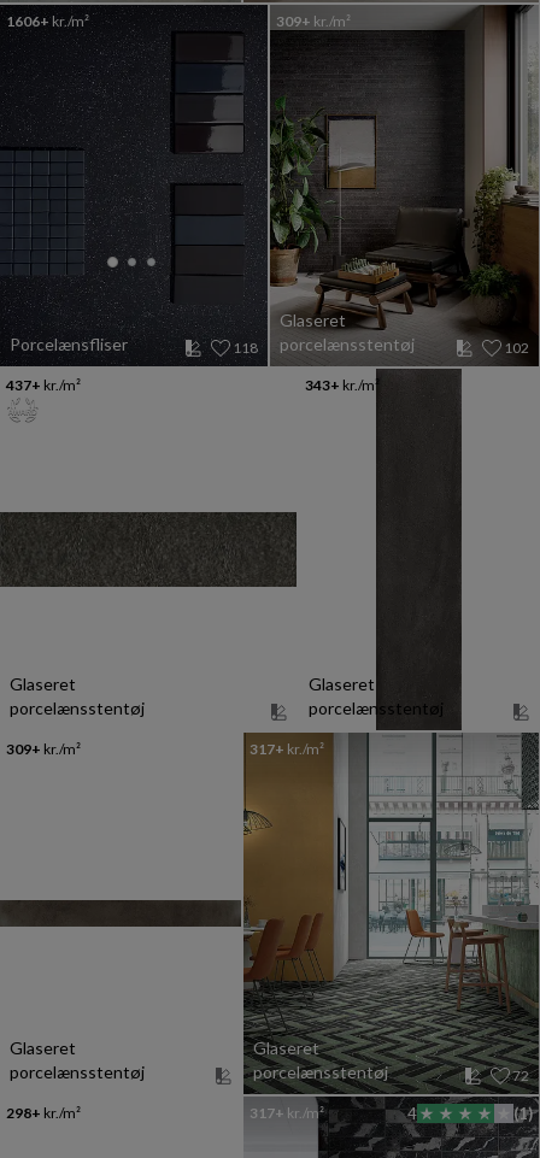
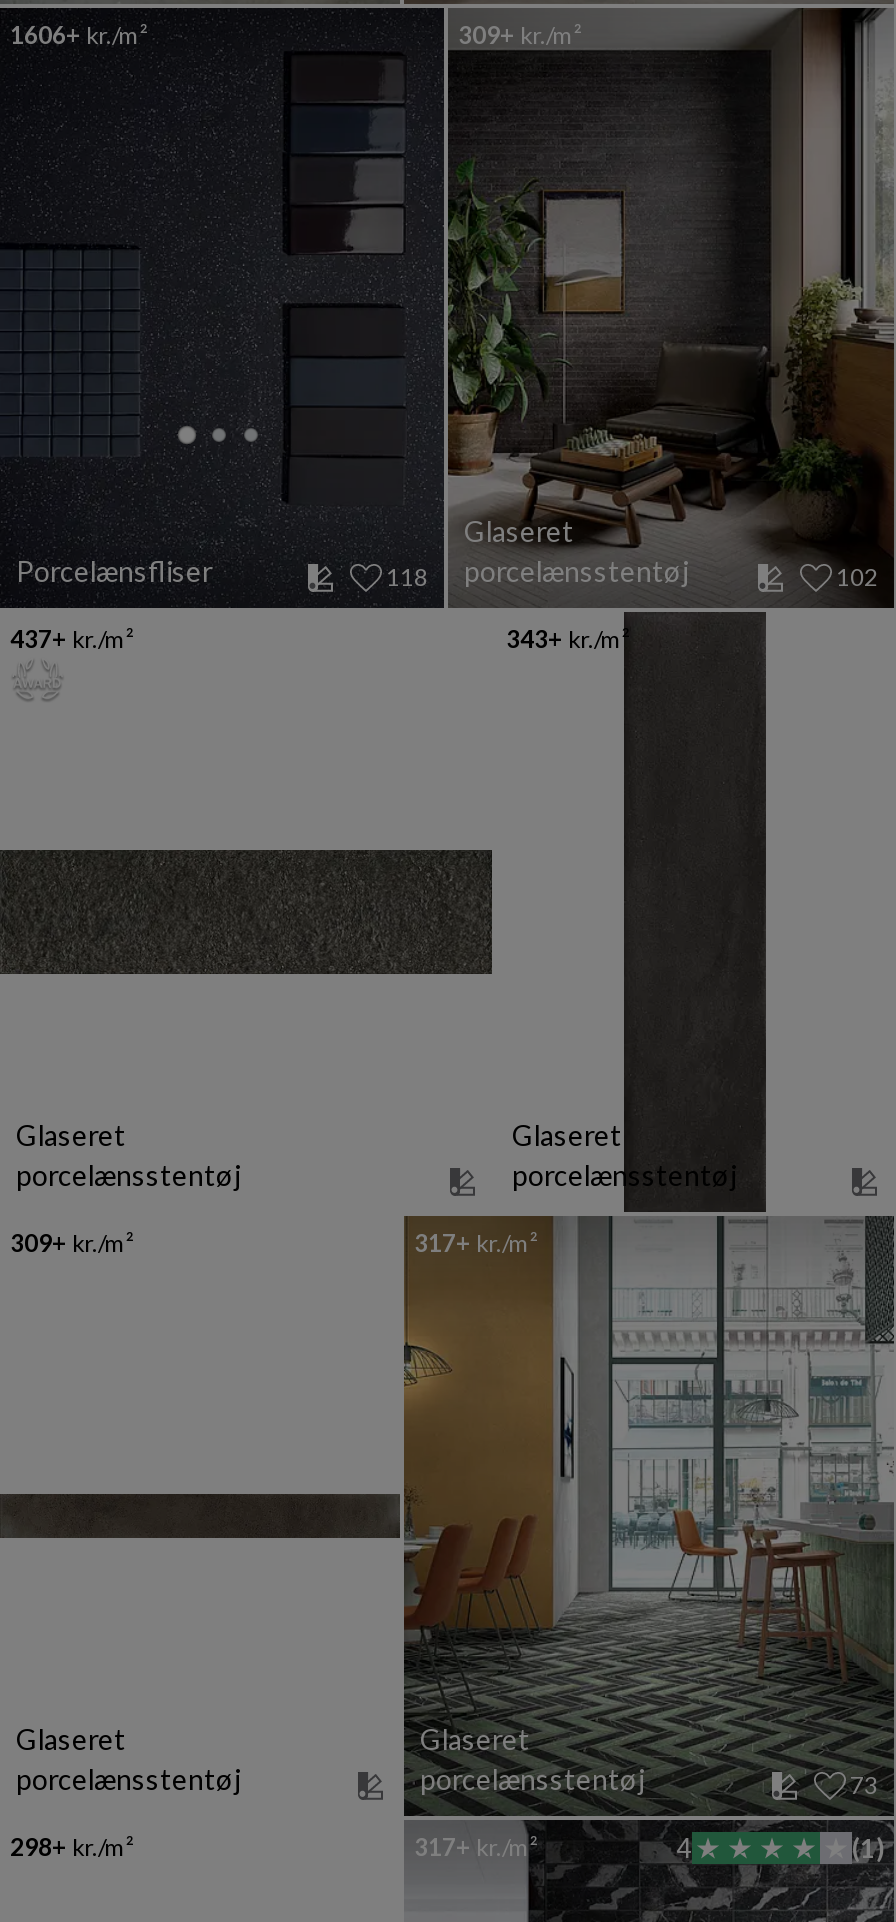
[512,1066,529,1084] 72 -> [850,1770,878,1800] 73

